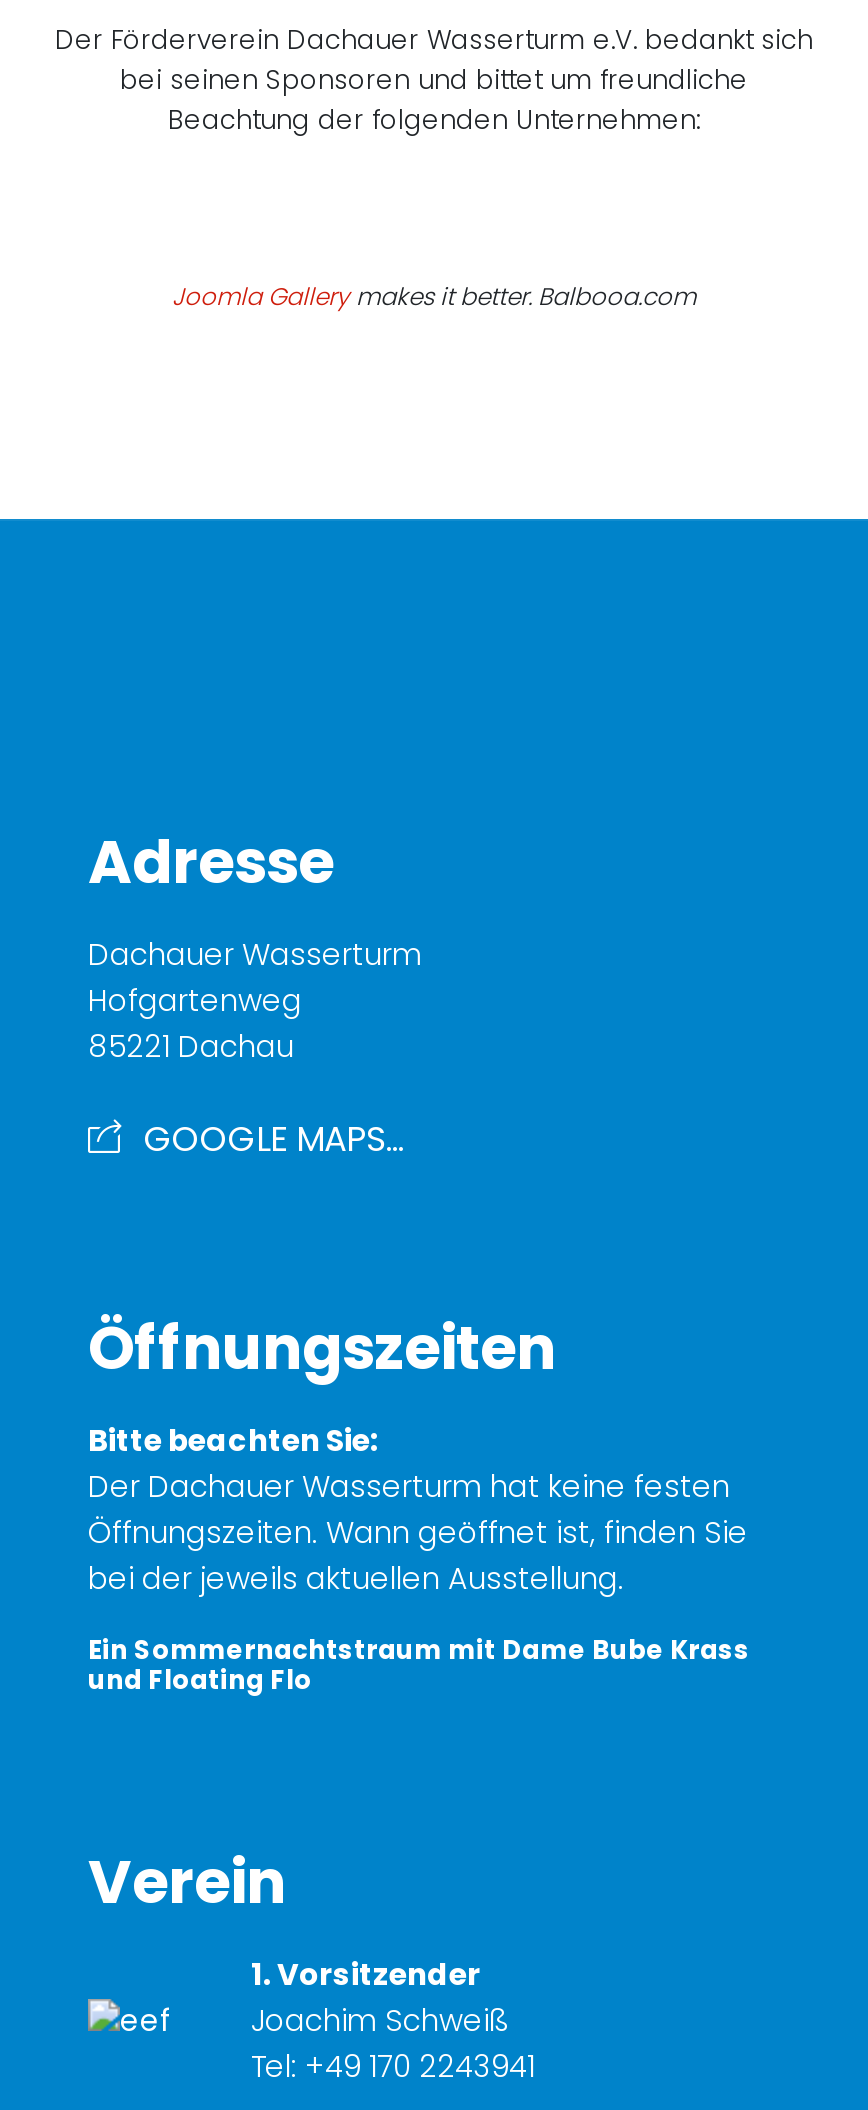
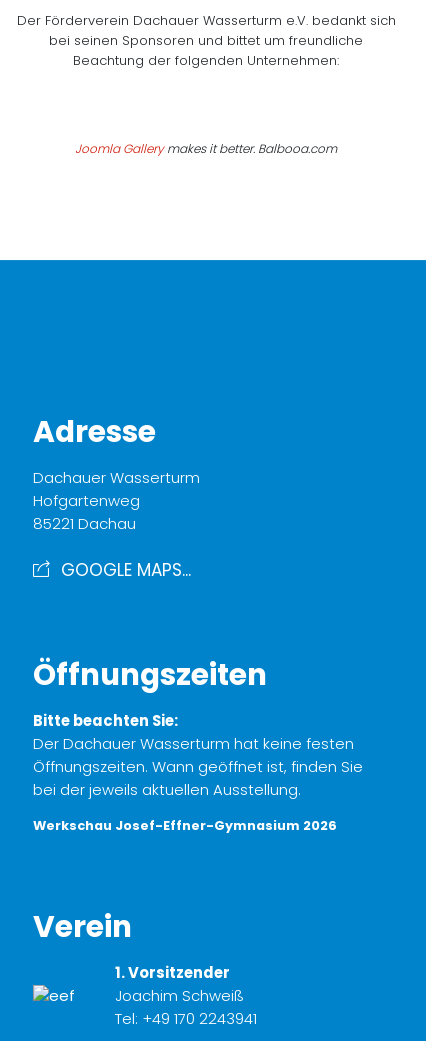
[88,1633,750,1697] Ein Sommernachtstraum mit Dame Bube Krass | und Floating Flo -> [33,817,337,834] Werkschau Josef-Effner-Gymnasium 2026

